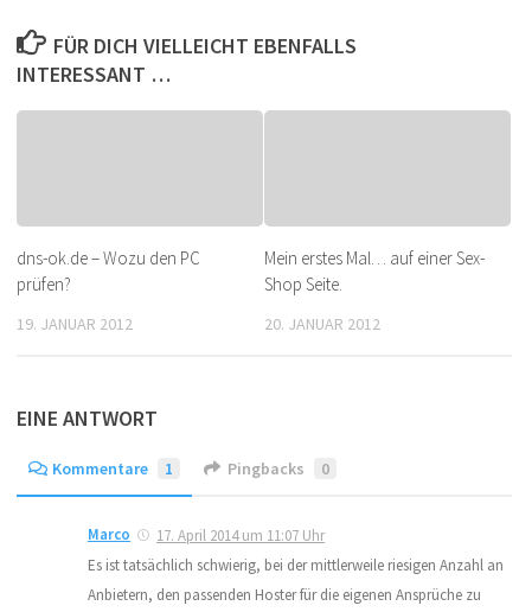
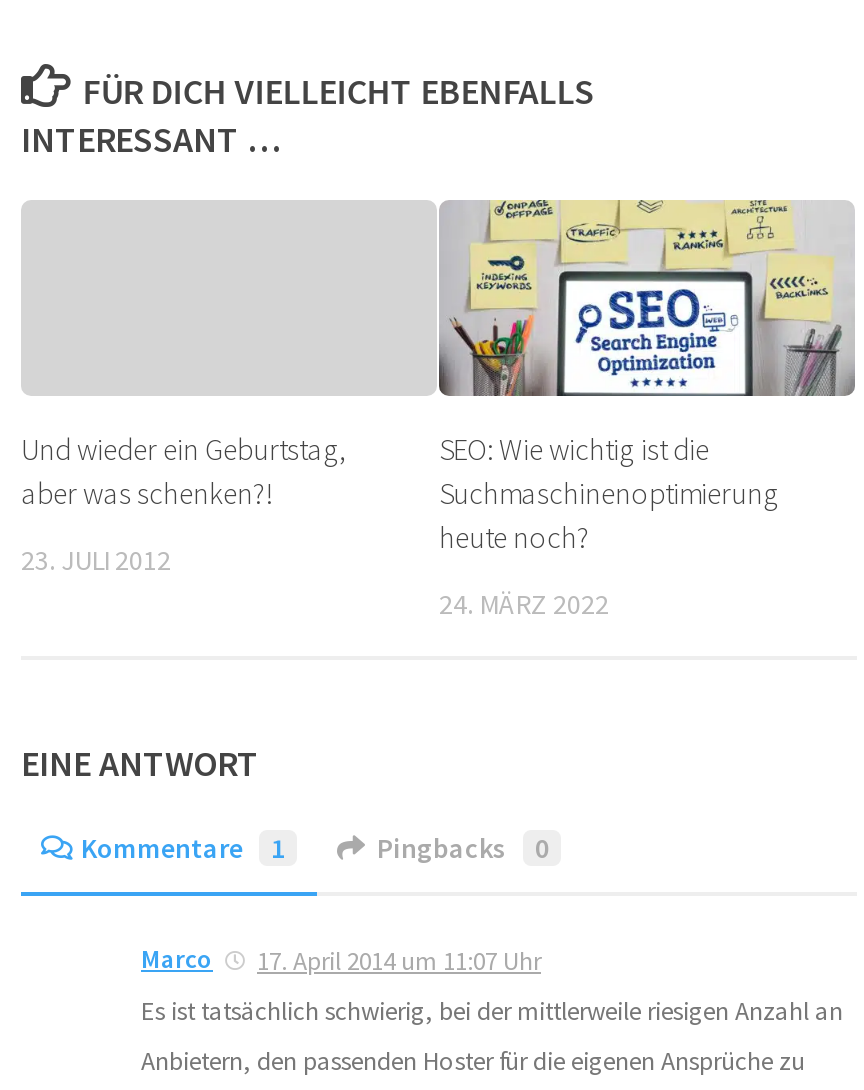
none -> [437,200,855,398] [image]
[17,247,200,295] dns-ok.de – Wozu den PC | prüfen? -> [21,430,347,512] Und wieder ein Geburtstag, | aber was schenken?!
[264,247,485,295] Mein erstes Mal… auf einer Sex- | Shop Seite. -> [439,430,779,556] SEO: Wie wichtig ist die | Suchmaschinenoptimierung | heute noch?
[17,313,133,334] 19. JANUAR 2012 -> [21,542,171,578] 23. JULI 2012
[264,313,380,334] 20. JANUAR 2012 -> [439,586,609,622] 24. MÄRZ 2022

